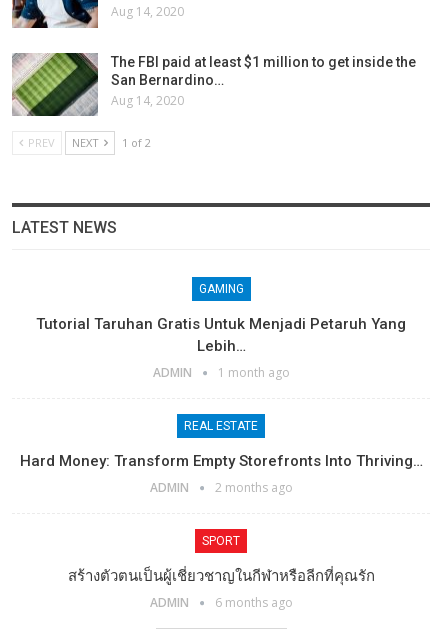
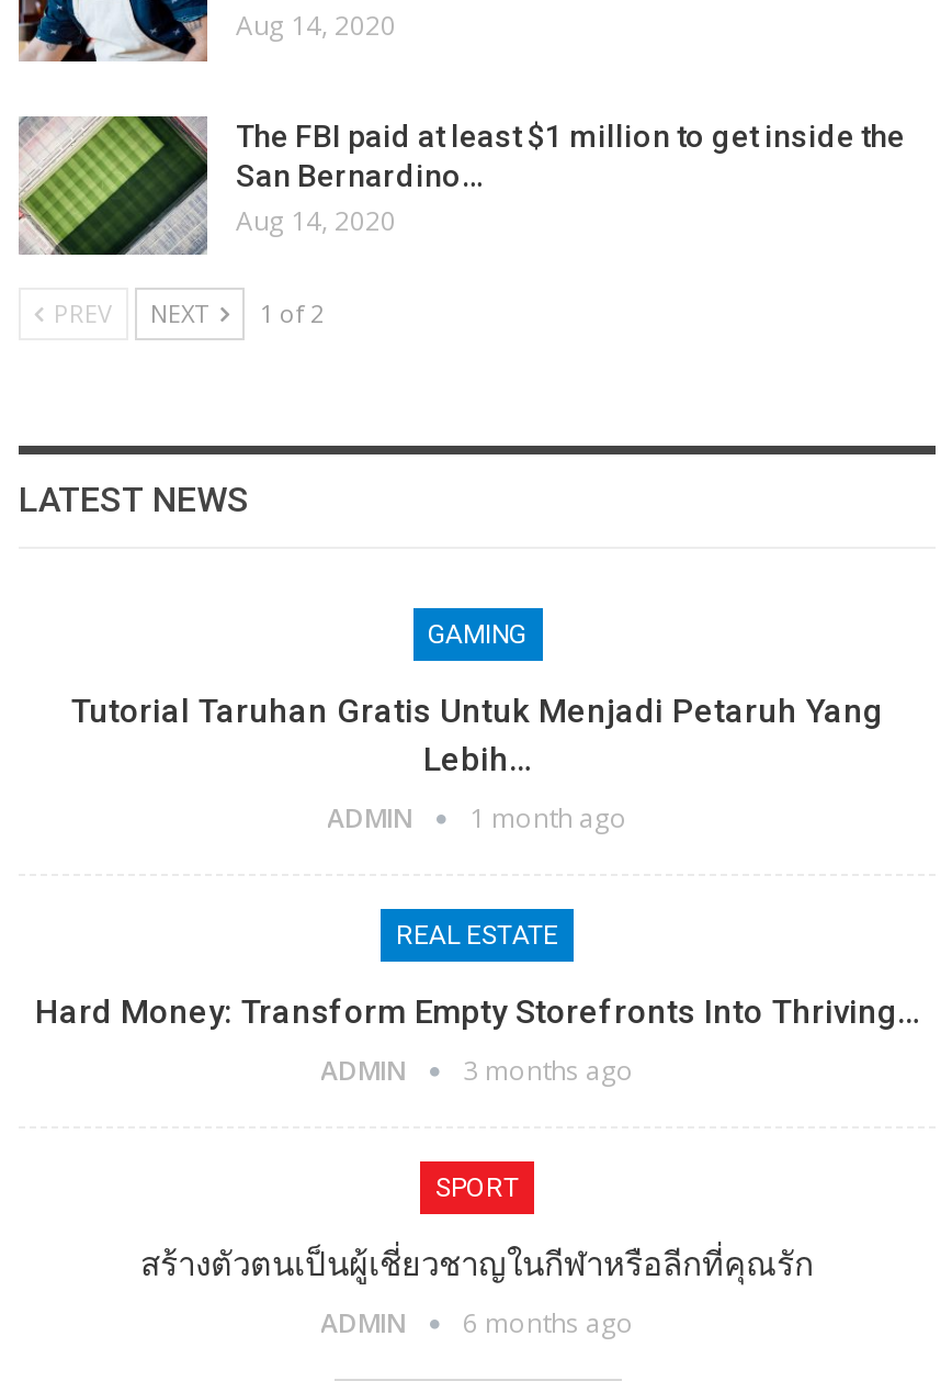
[149,479,292,496] ADMIN 2 months ago -> [320,1053,634,1090] ADMIN 3 months ago

